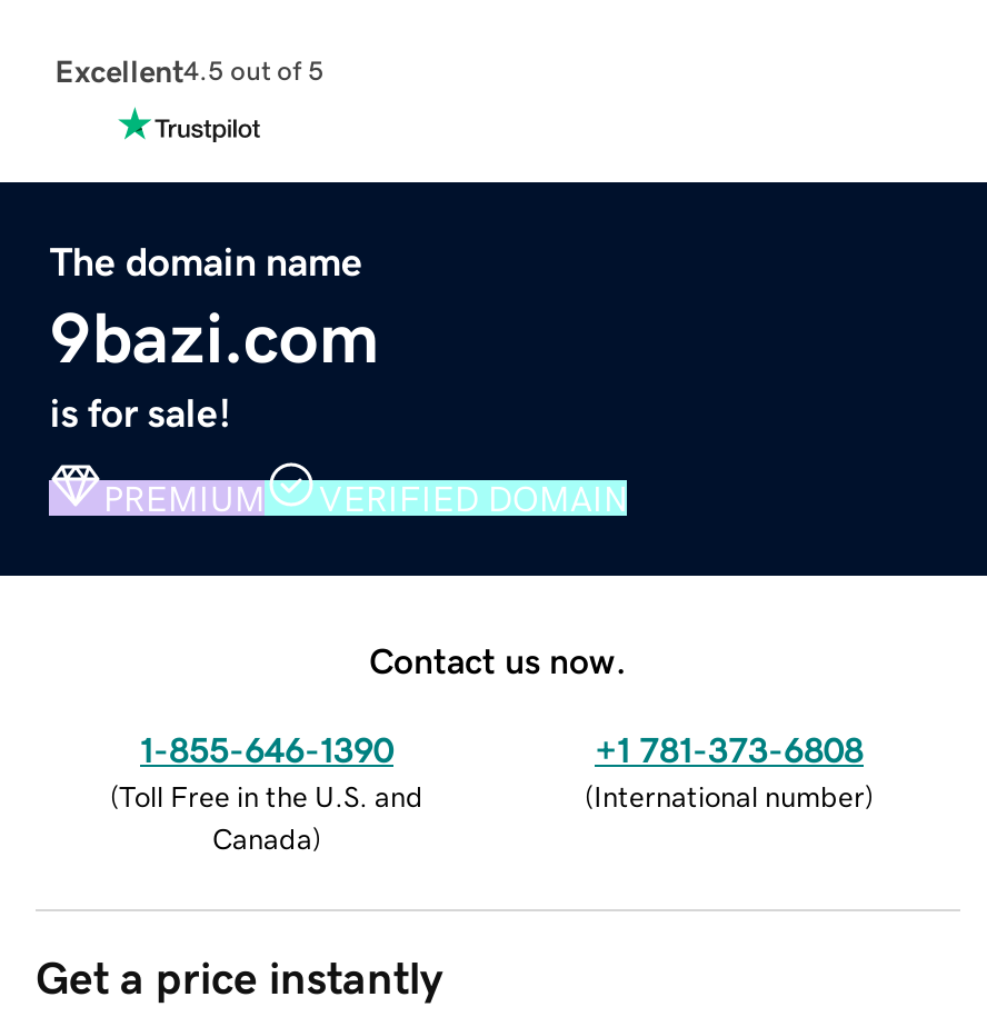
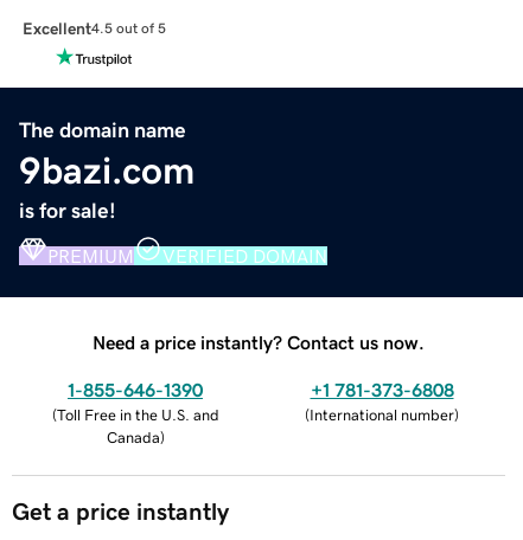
[369,642,627,677] Contact us now. -> [93,332,425,351] Need a price instantly? Contact us now.

